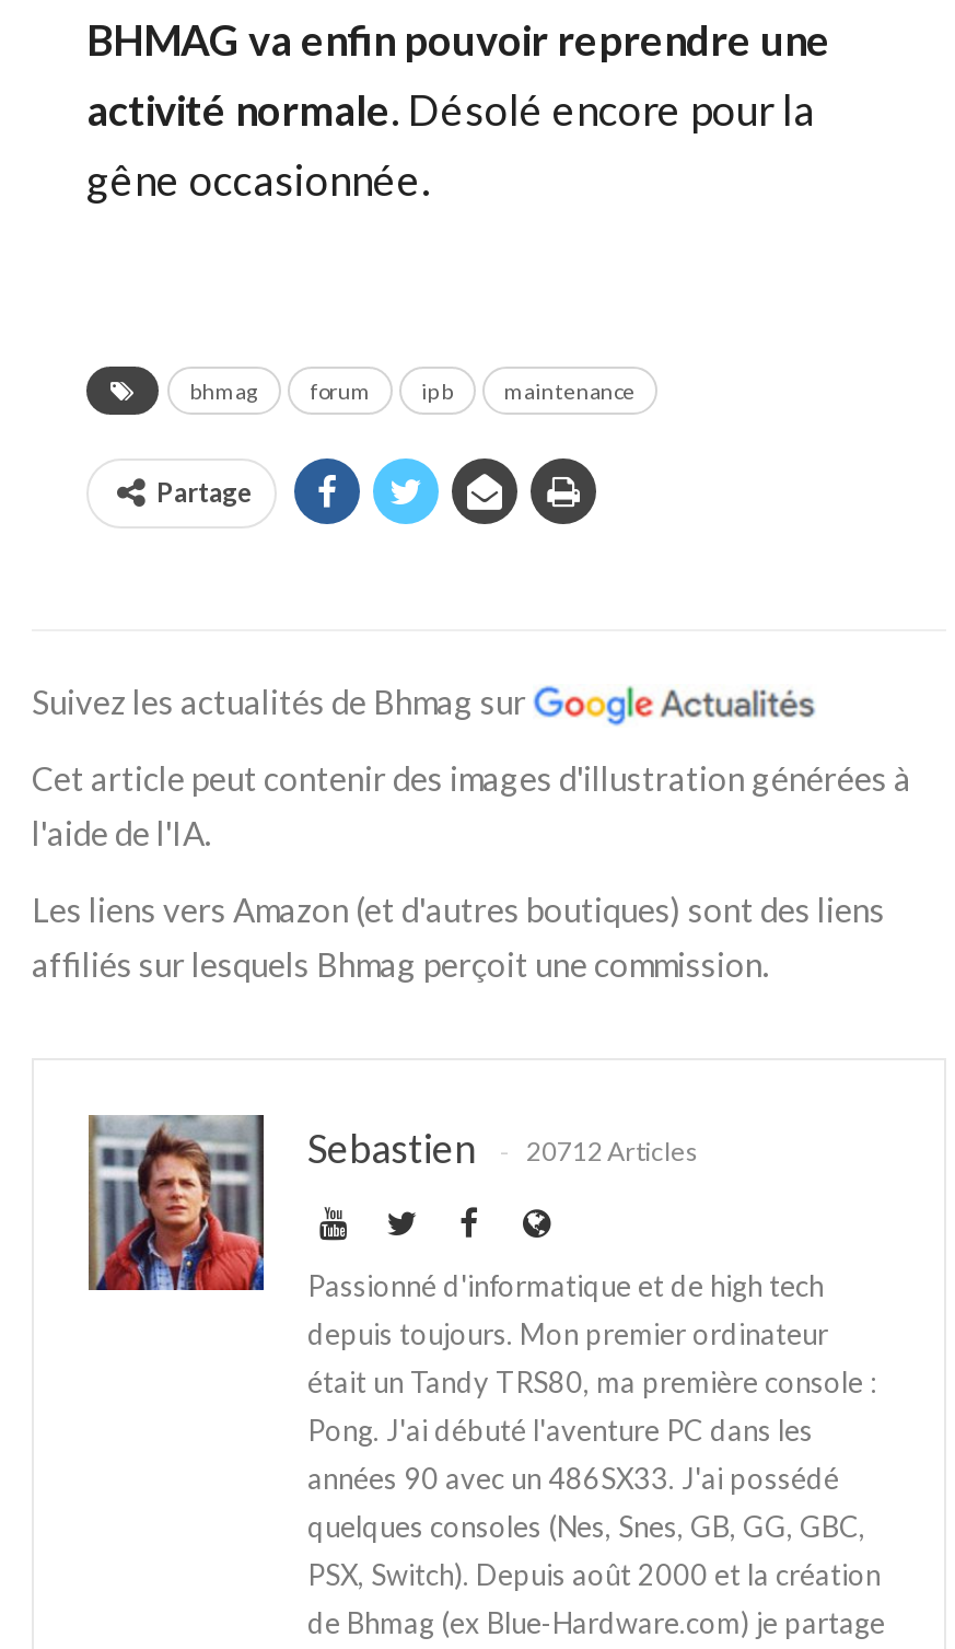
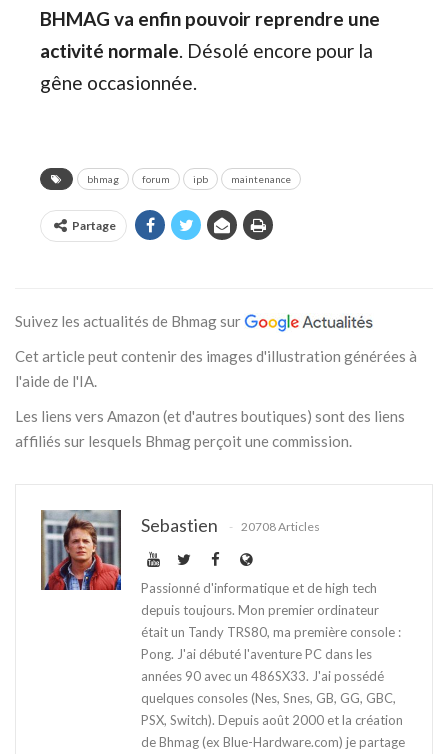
[307,1123,699,1171] Sebastien 20712 Articles -> [141,514,320,536] Sebastien 20708 Articles

